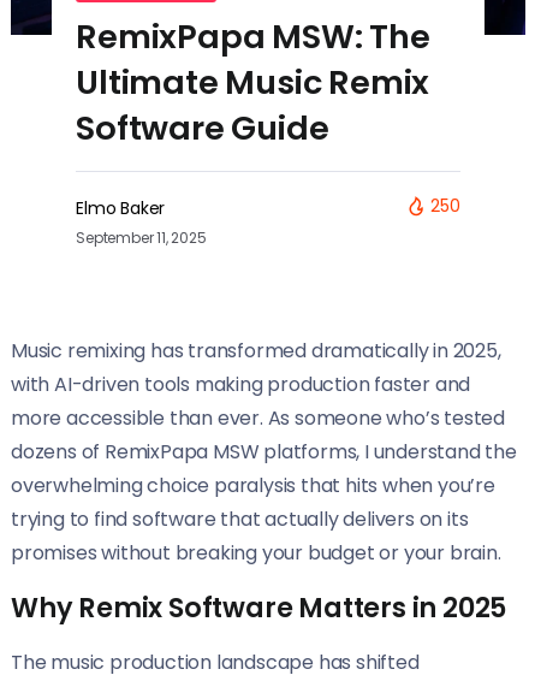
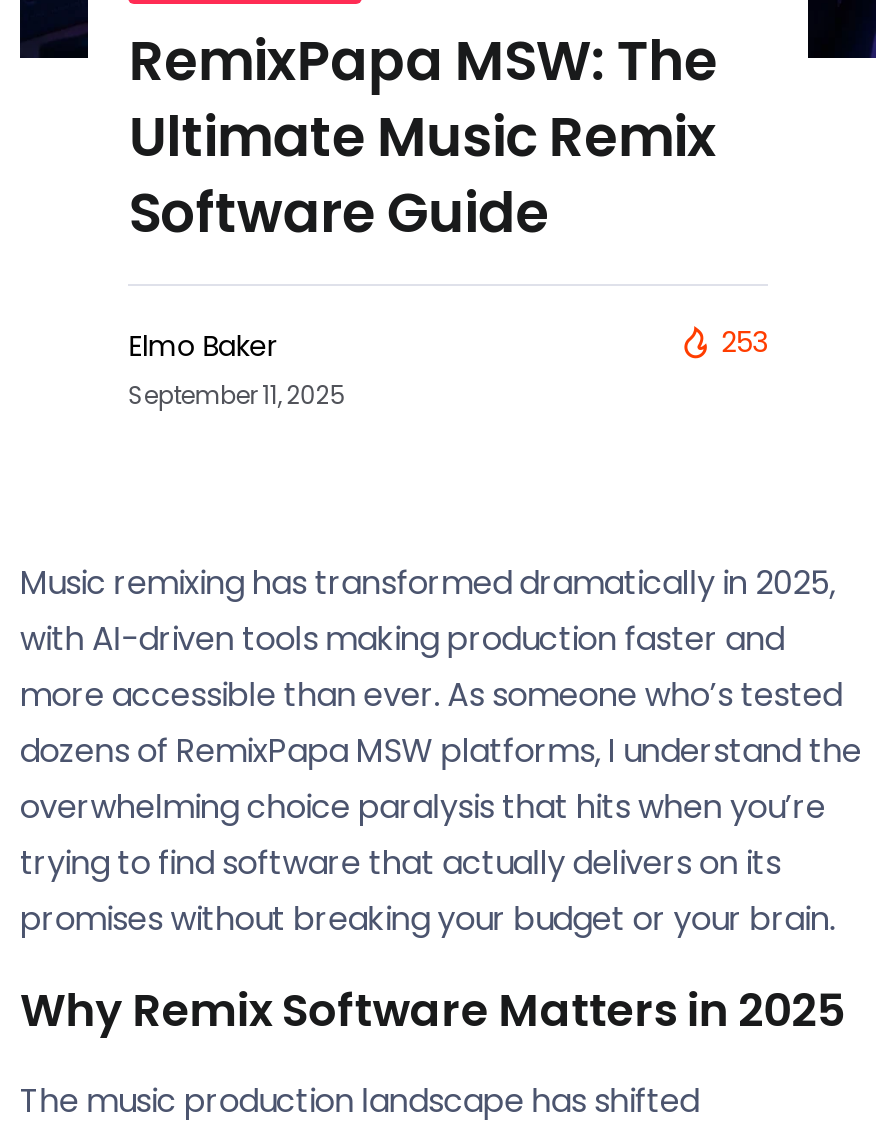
[431,194,460,218] 250 -> [721,323,768,363] 253

